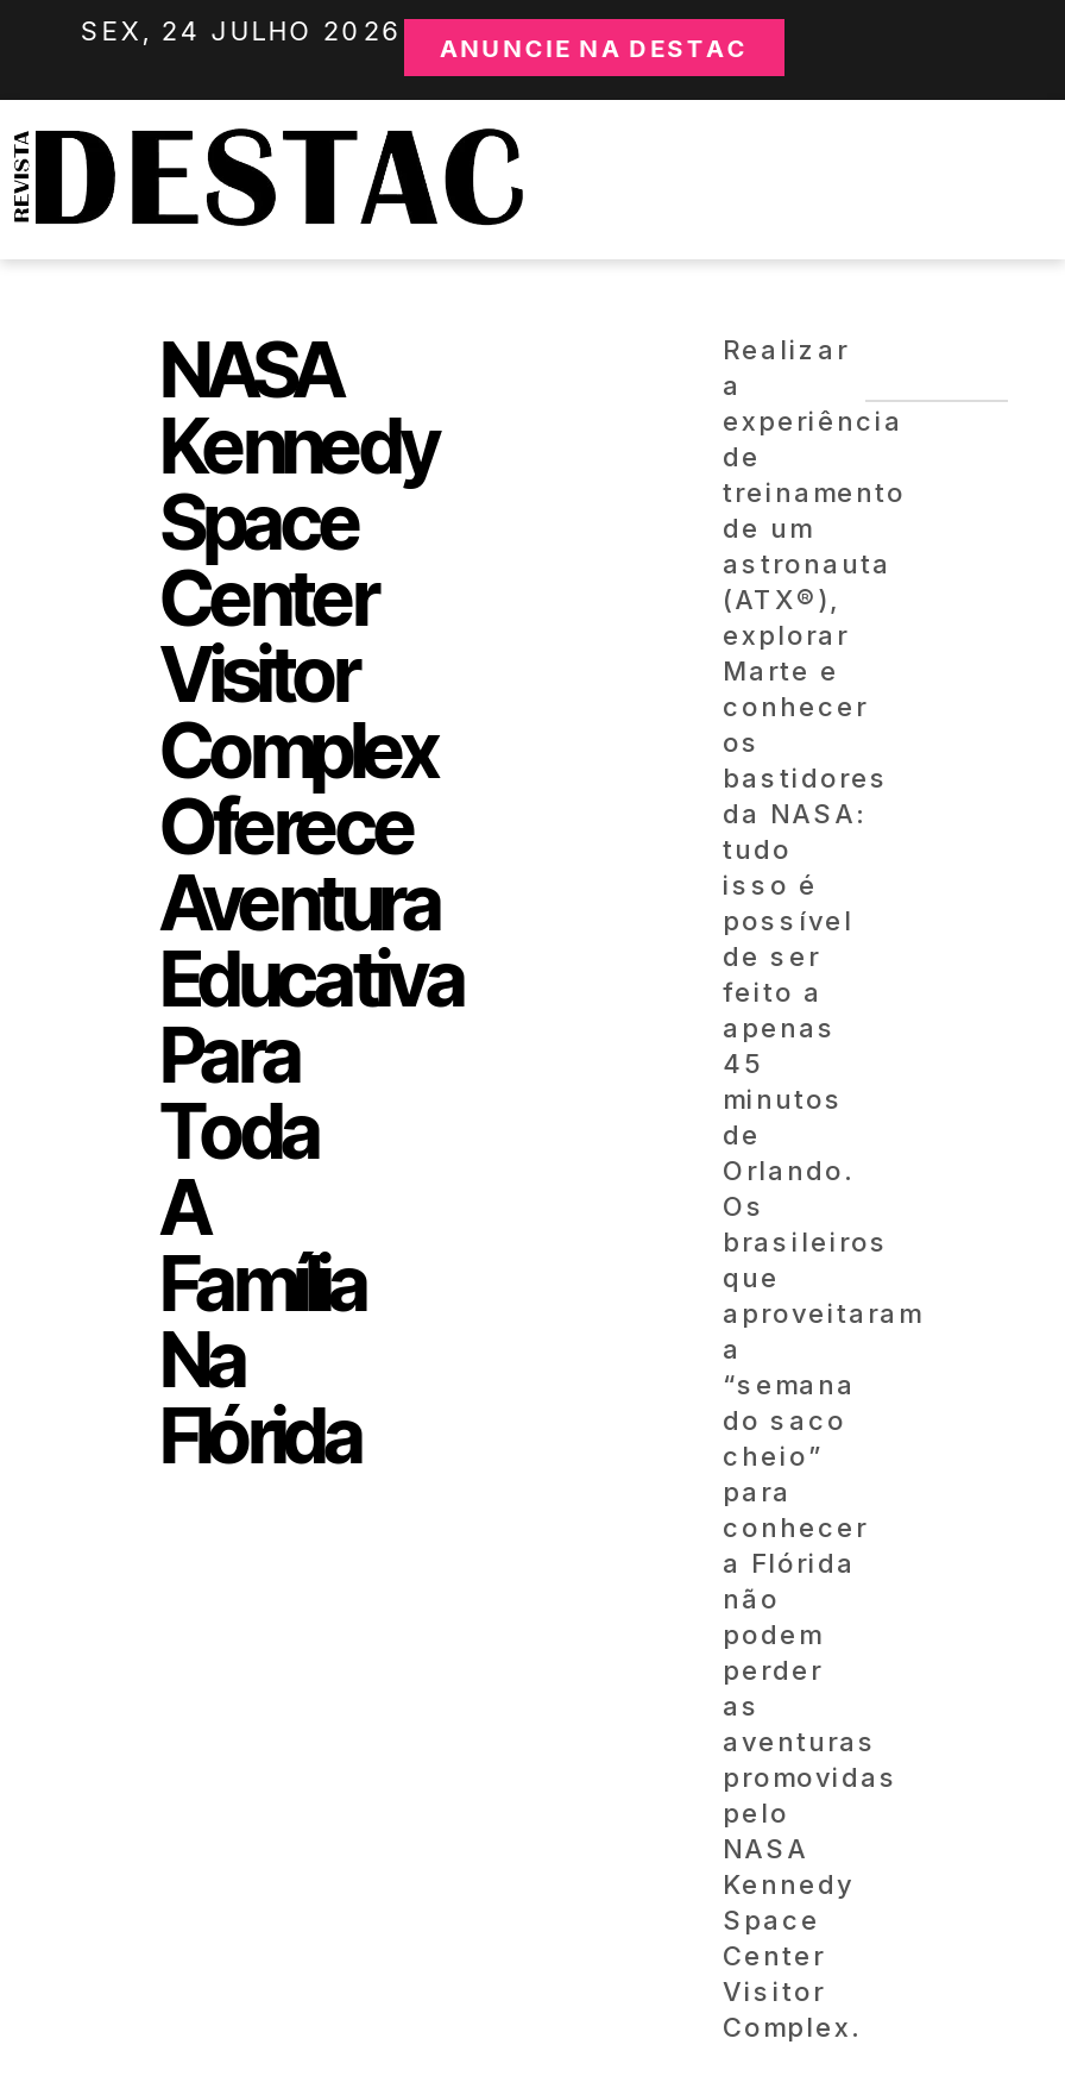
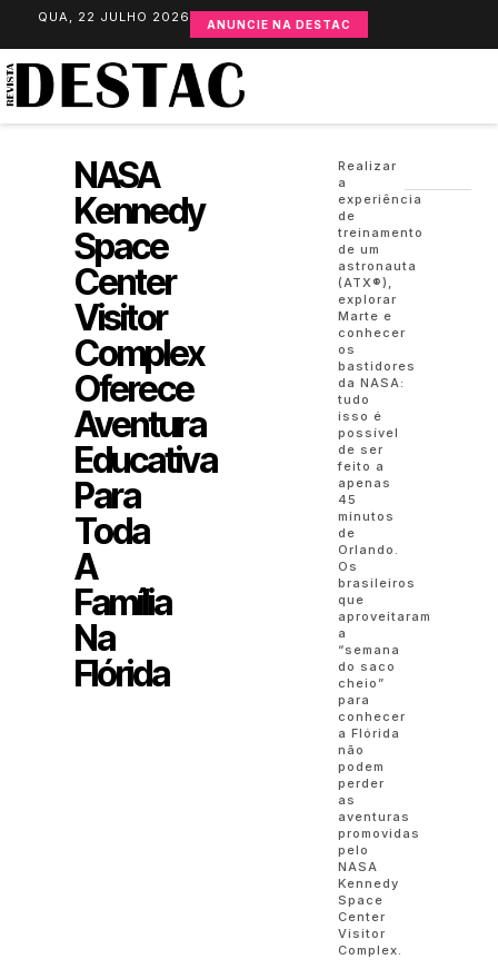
[80,14,748,62] SEX, 24 JULHO 2026 ANUNCIE NA DESTAC -> [38,9,351,31] QUA, 22 JULHO 2026 ANUNCIE NA DESTAC

